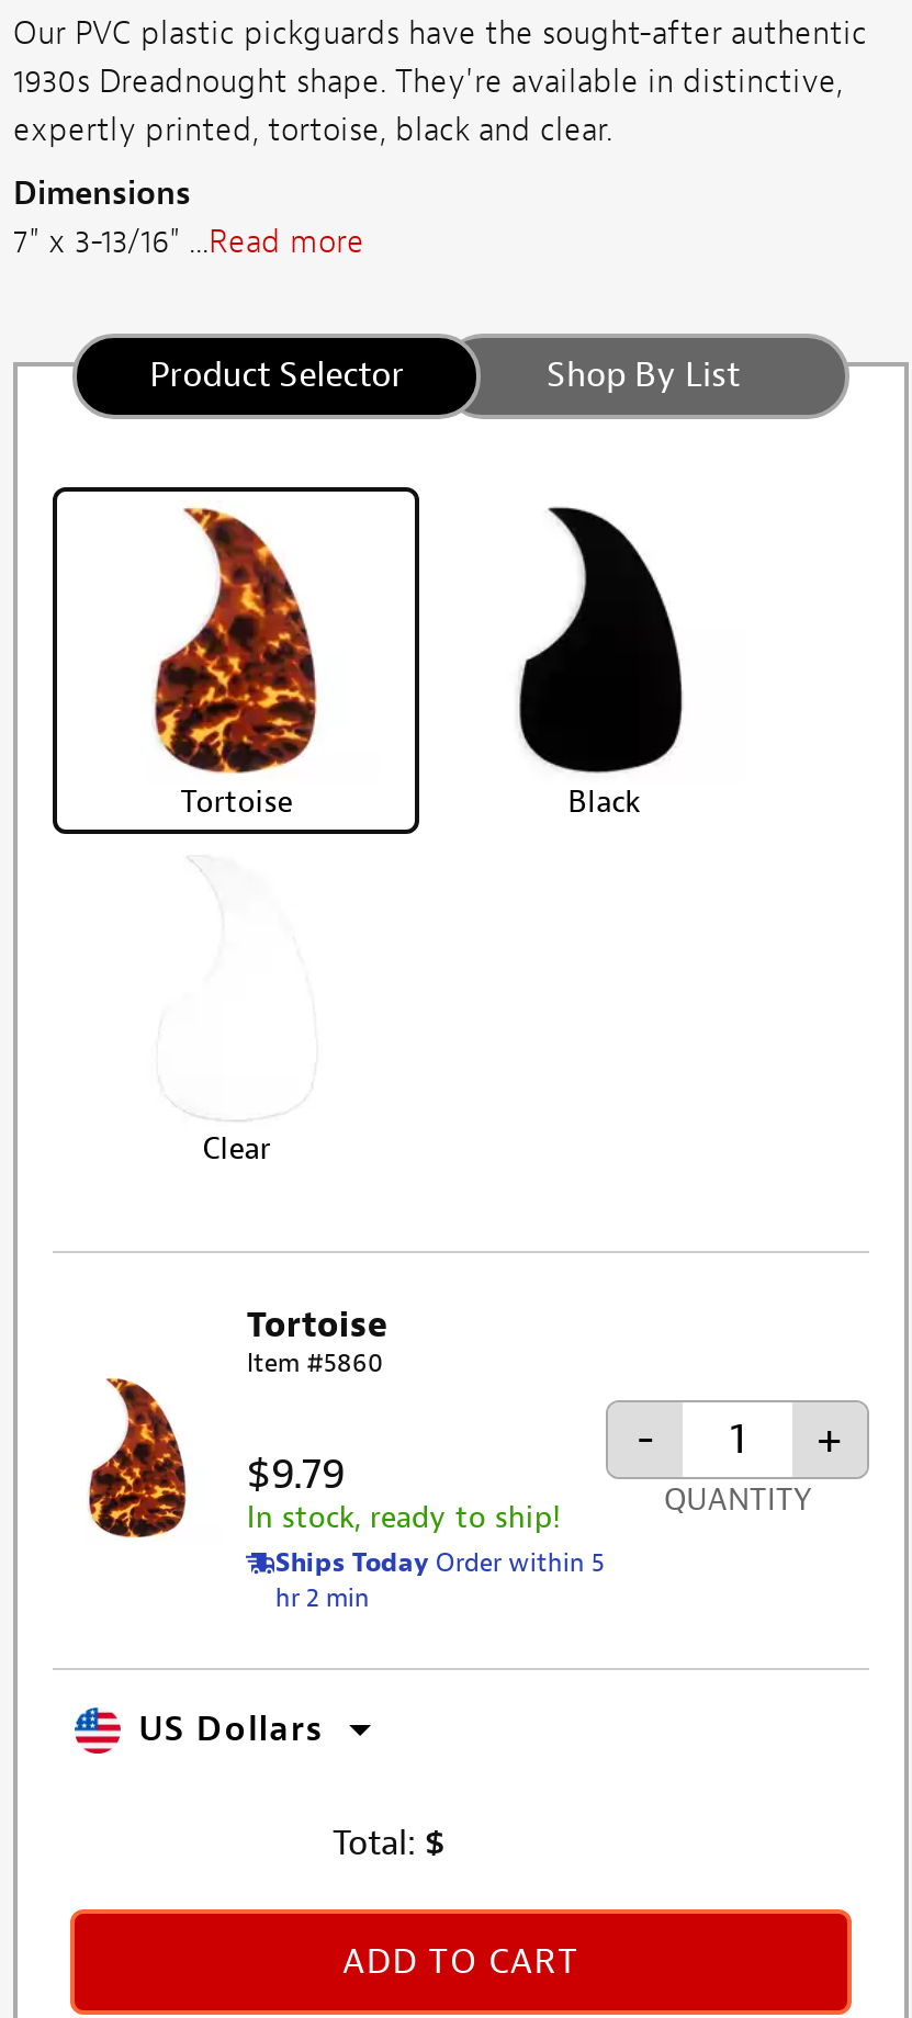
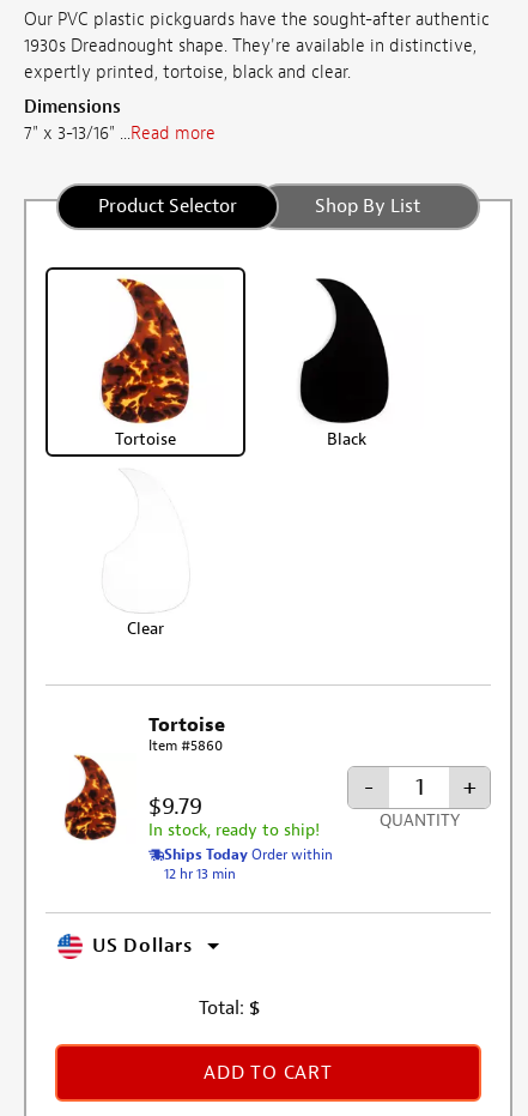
[275,1545,604,1615] Ships Today Order within 5 | hr 2 min -> [164,845,333,883] Ships Today Order within | 12 hr 13 min

